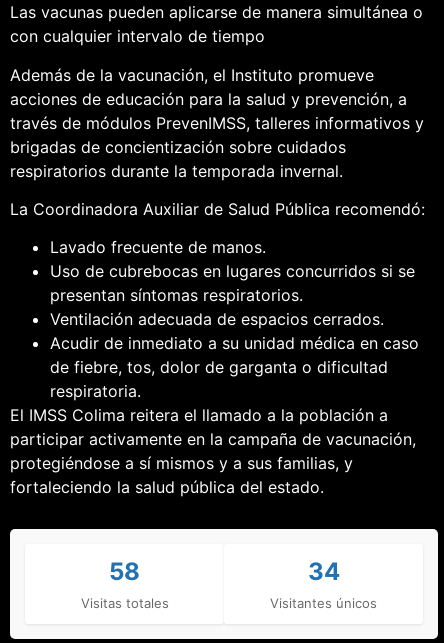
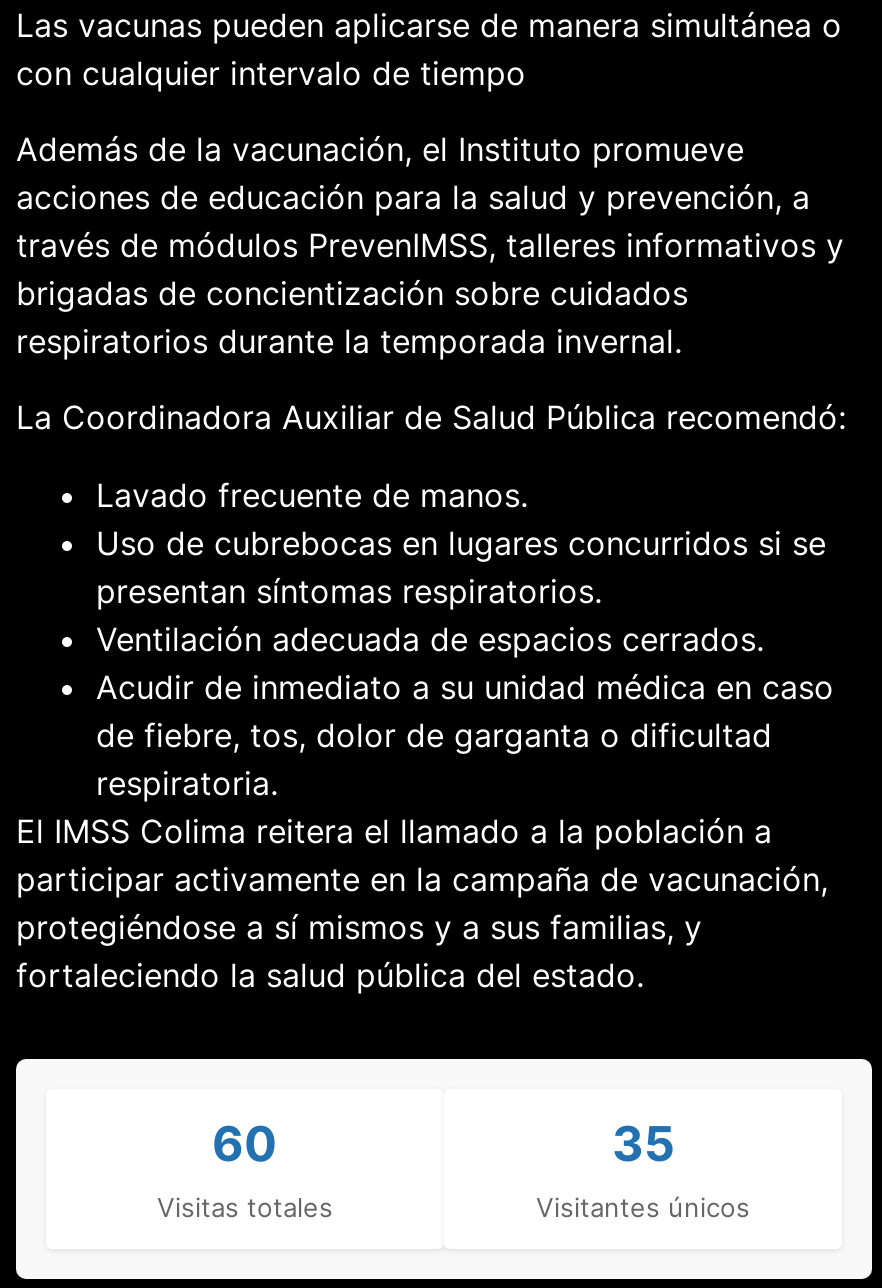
[109,557,140,586] 58 -> [212,1115,278,1173] 60
[307,557,339,586] 34 -> [612,1115,674,1173] 35

